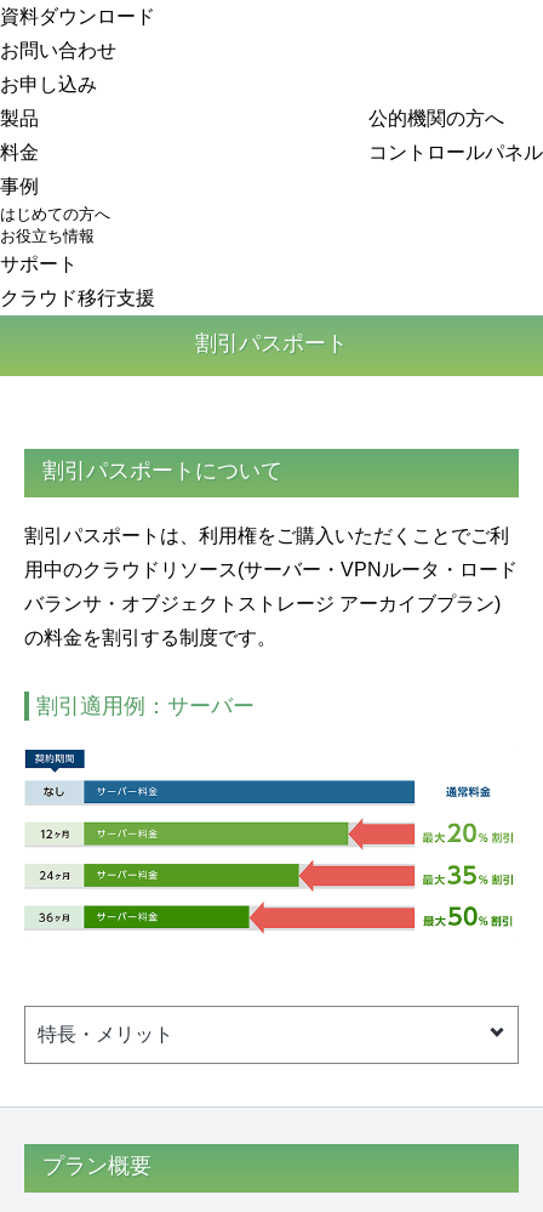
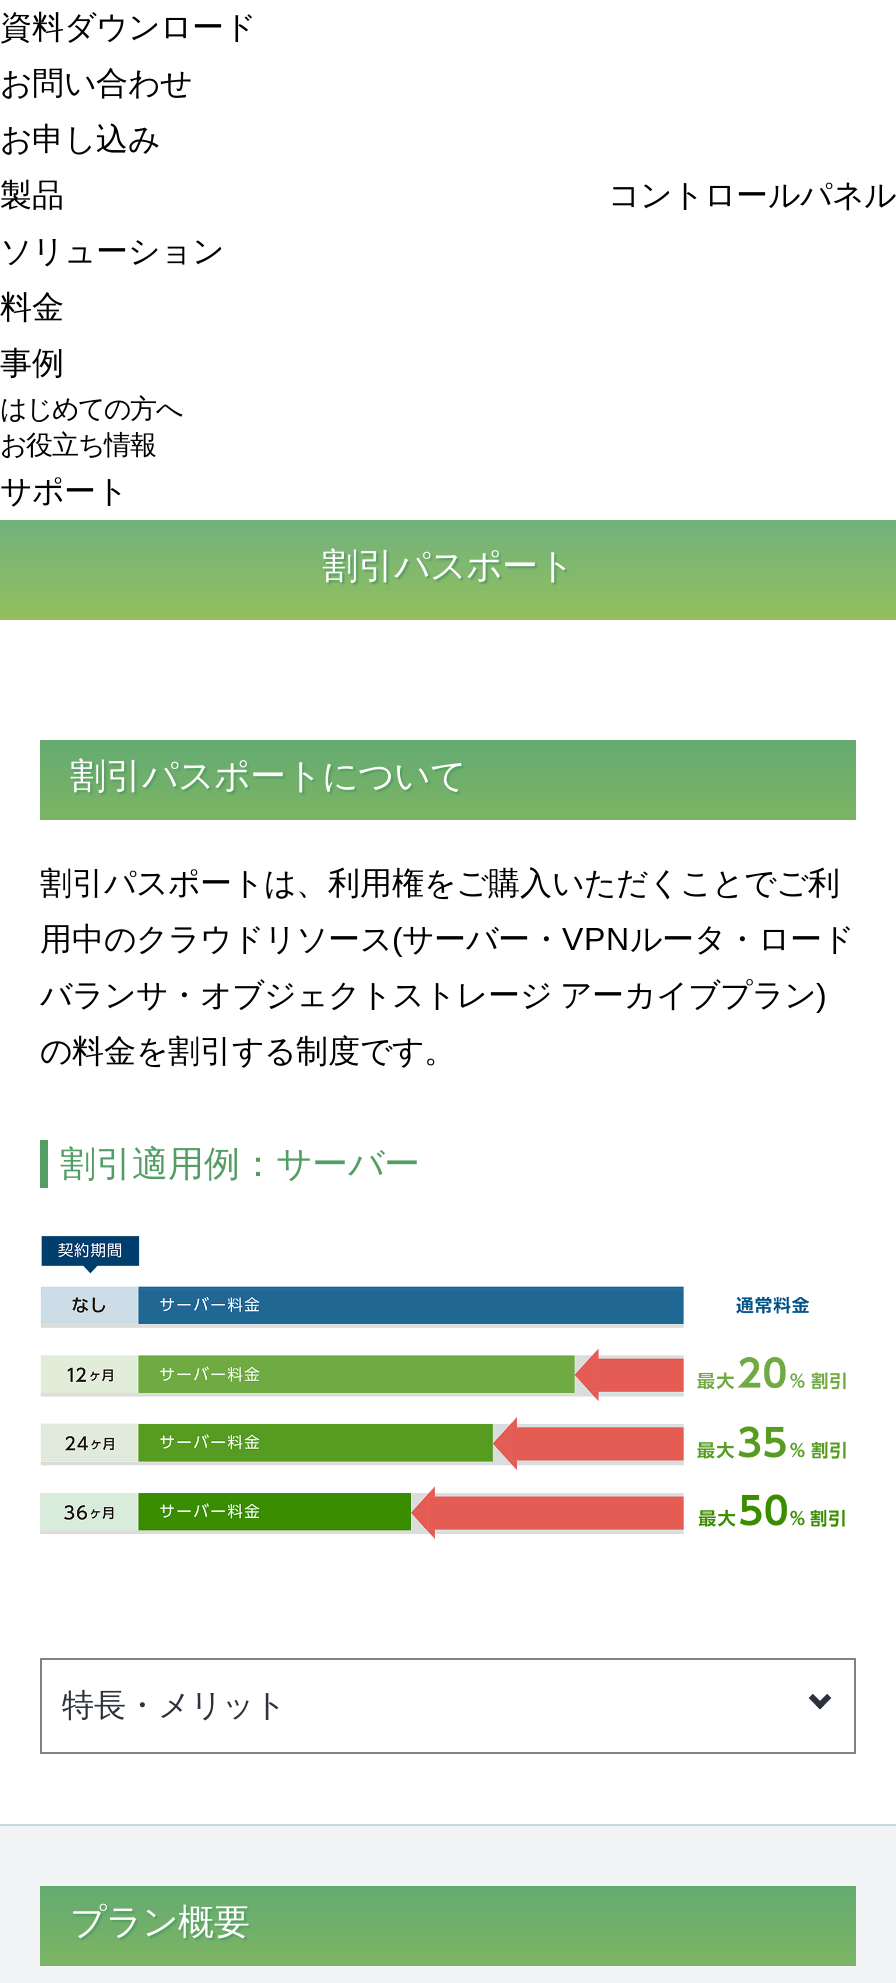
[368,108,504,129] 公的機関の方へ -> none
none -> [0,234,224,268] ソリューション
moved [0,142,110,274] -> [0,290,182,508]: 料金 | 事例 | はじめての方へ | お役立ち情報 | サポート
moved [368,142,543,163] -> [608,178,896,212]: コントロールパネル
[0,288,155,308] クラウド移行支援 -> none

